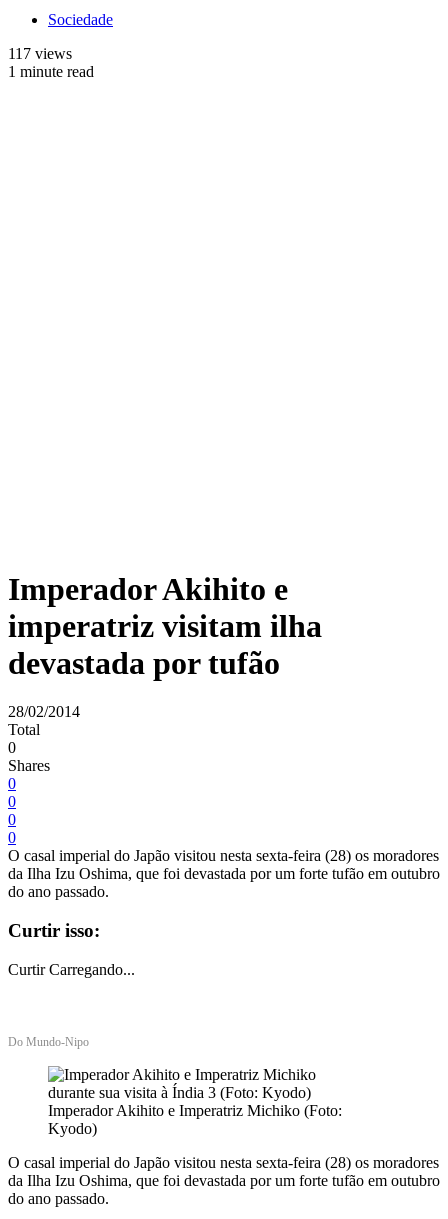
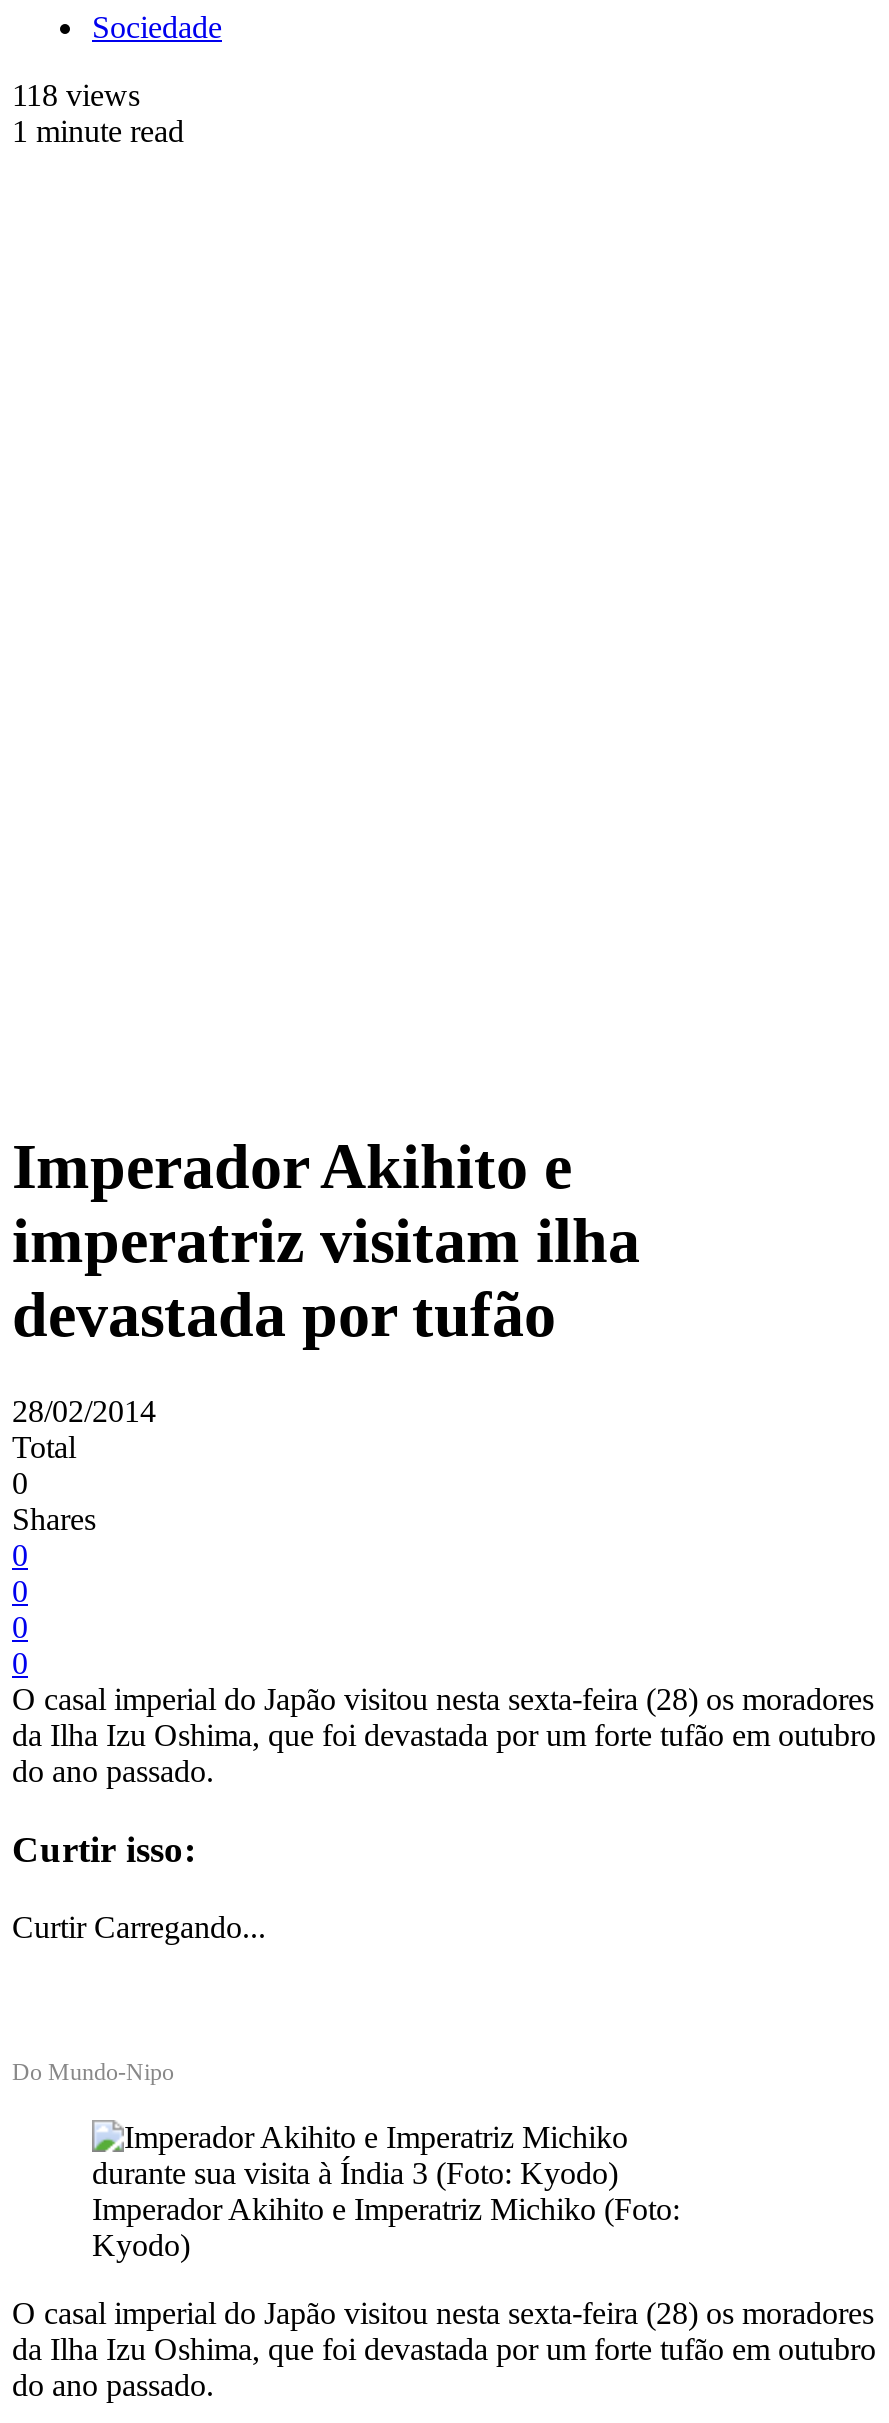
[8,45,72,62] 117 views -> [12,79,140,113] 118 views

